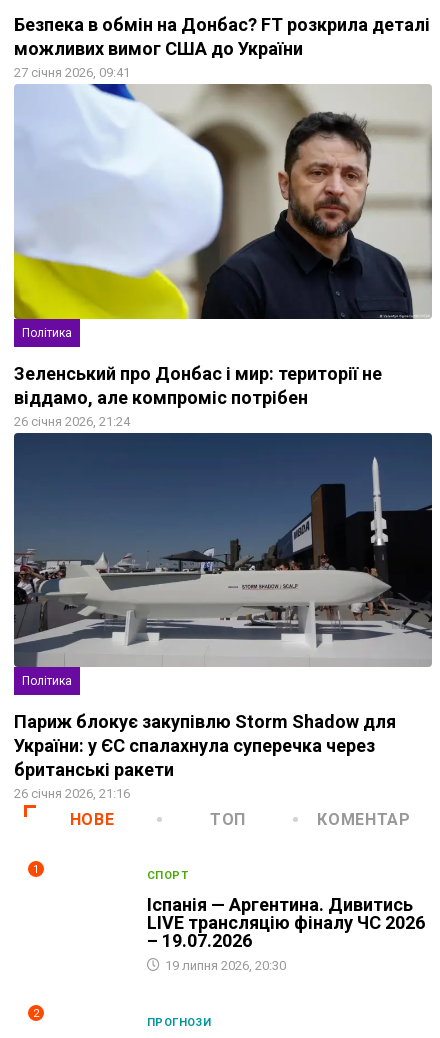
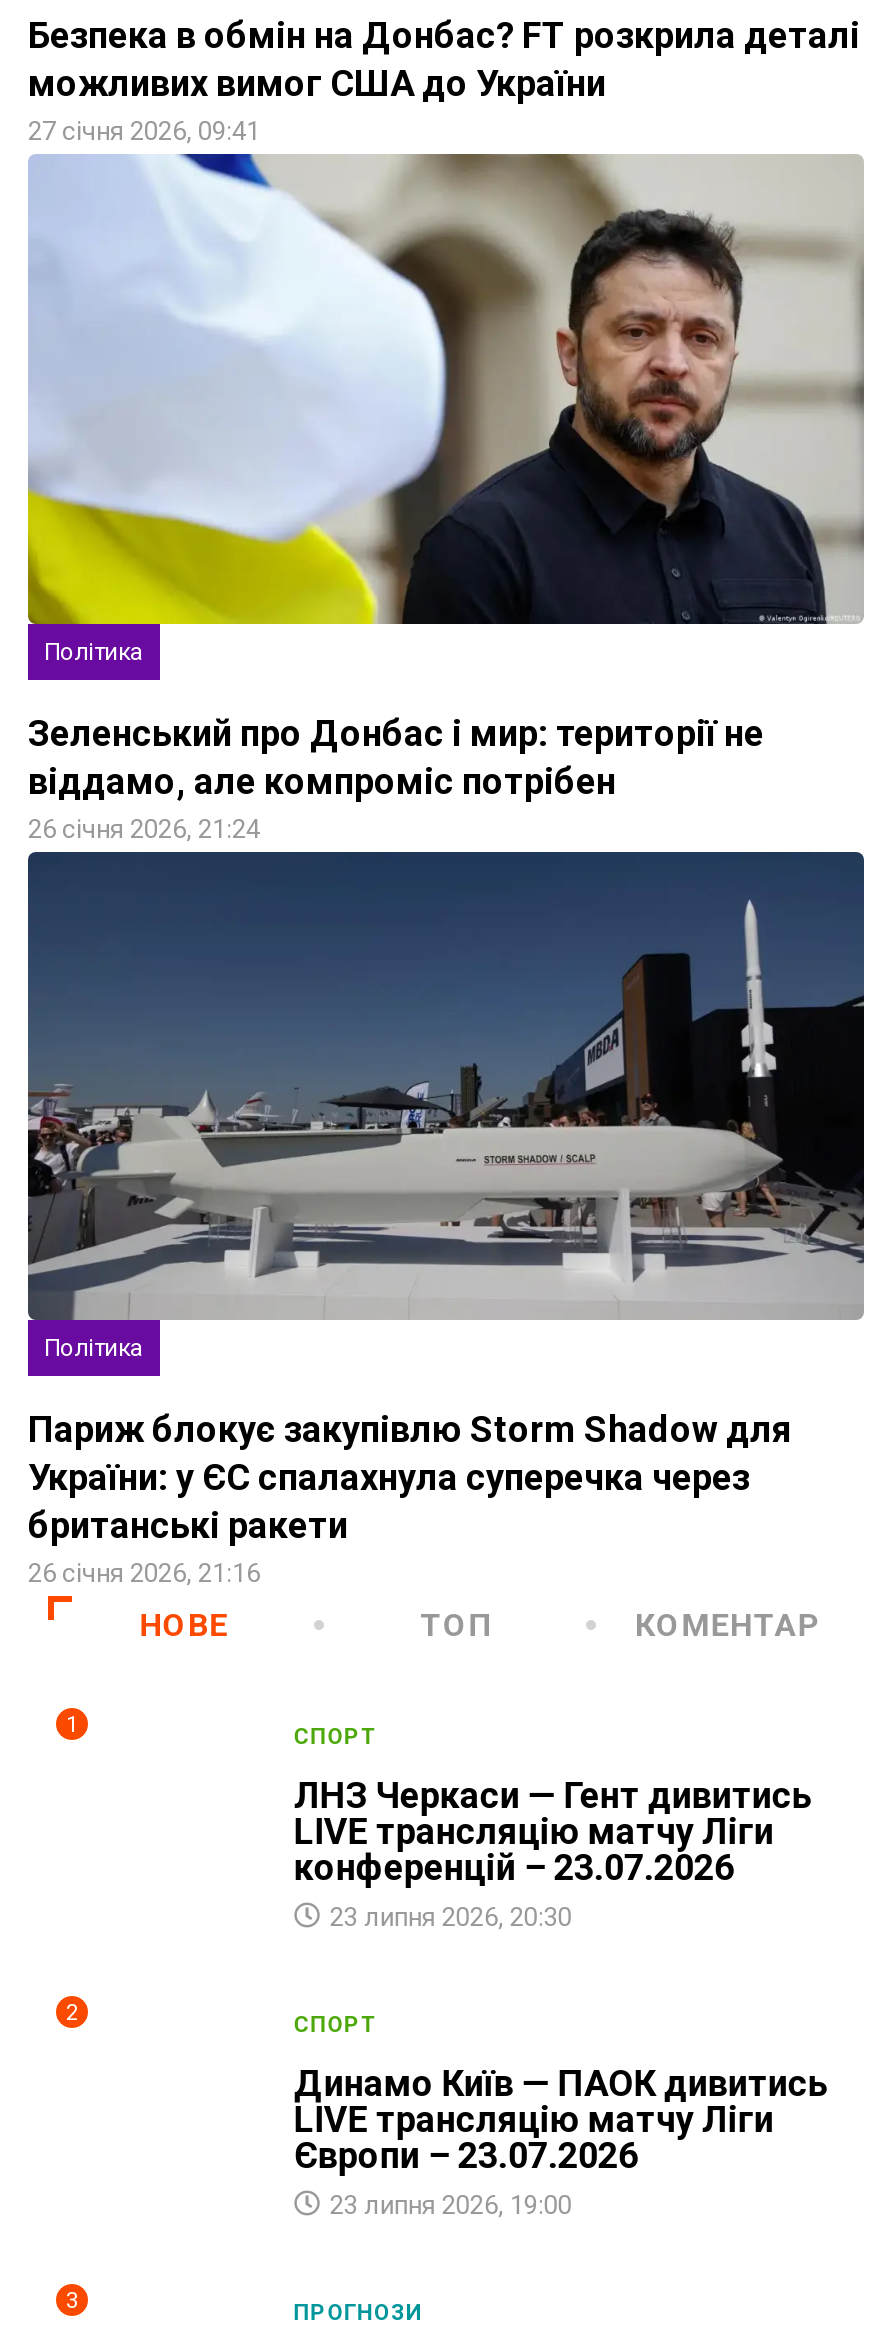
[147,893,425,972] Іспанія — Аргентина. Дивитись | LIVE трансляцію фіналу ЧС 2026 | – 19.07.2026 | 19 липня 2026, 20:30 -> [294,1774,812,1932] ЛНЗ Черкаси — Гент дивитись | LIVE трансляцію матчу Ліги | конференцій – 23.07.2026 | 23 липня 2026, 20:30
none -> [66,2012,828,2314] СПОРТ | Динамо Київ — ПАОК дивитись | LIVE трансляцію матчу Ліги | Європи – 23.07.2026 | 23 липня 2026, 19:00 | 3

